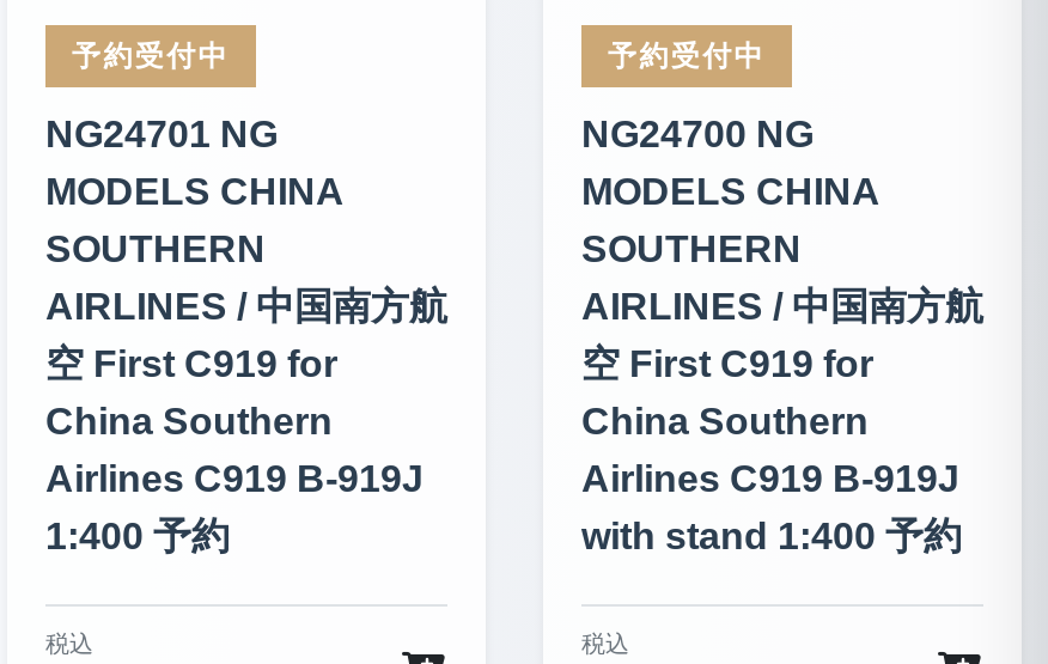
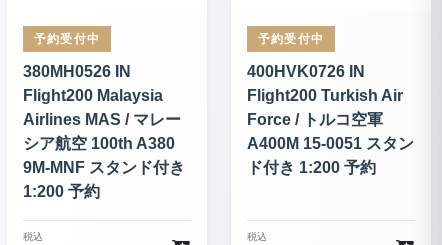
[45,112,447,555] NG24701 NG | MODELS CHINA | SOUTHERN | AIRLINES / 中国南方航 | 空 First C919 for | China Southern | Airlines C919 B-919J | 1:400 予約 -> [23,62,185,199] 380MH0526 IN | Flight200 Malaysia | Airlines MAS / マレー | シア航空 100th A380 | 9M-MNF スタンド付き | 1:200 予約
[581,112,983,555] NG24700 NG | MODELS CHINA | SOUTHERN | AIRLINES / 中国南方航 | 空 First C919 for | China Southern | Airlines C919 B-919J | with stand 1:400 予約 -> [247,62,414,175] 400HVK0726 IN | Flight200 Turkish Air | Force / トルコ空軍 | A400M 15-0051 スタン | ド付き 1:200 予約

